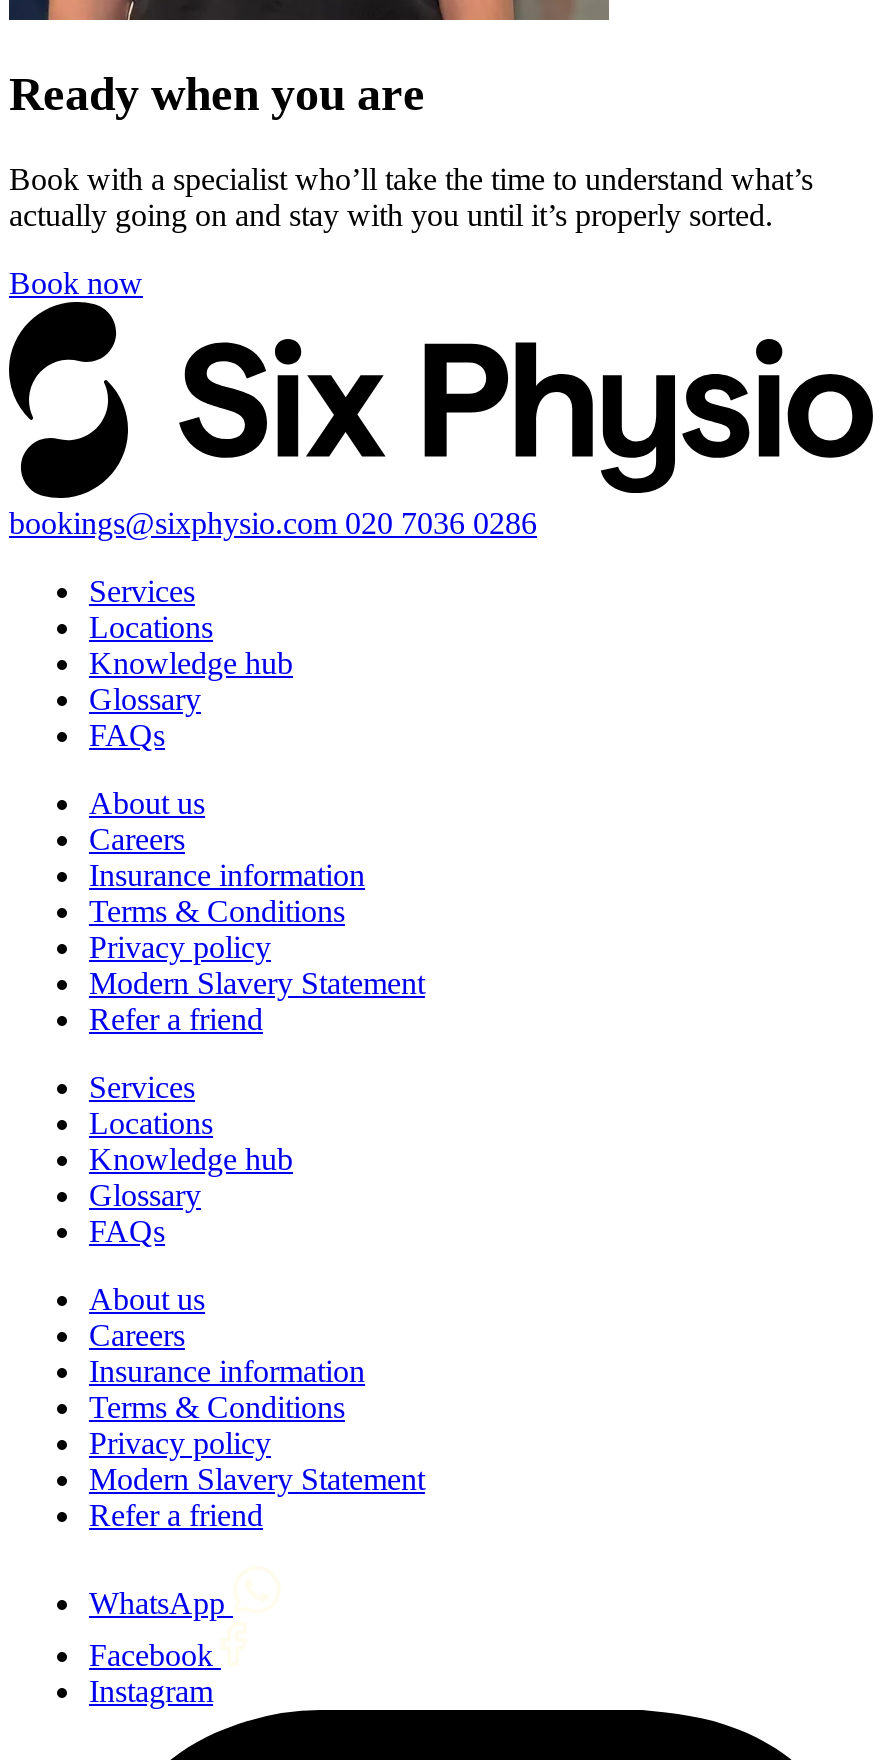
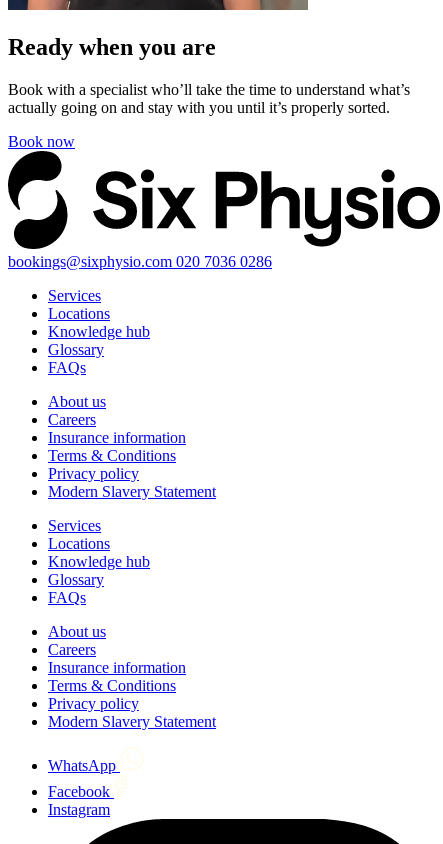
[89,1003,263,1037] Refer a friend -> none
[89,1499,263,1533] Refer a friend -> none

